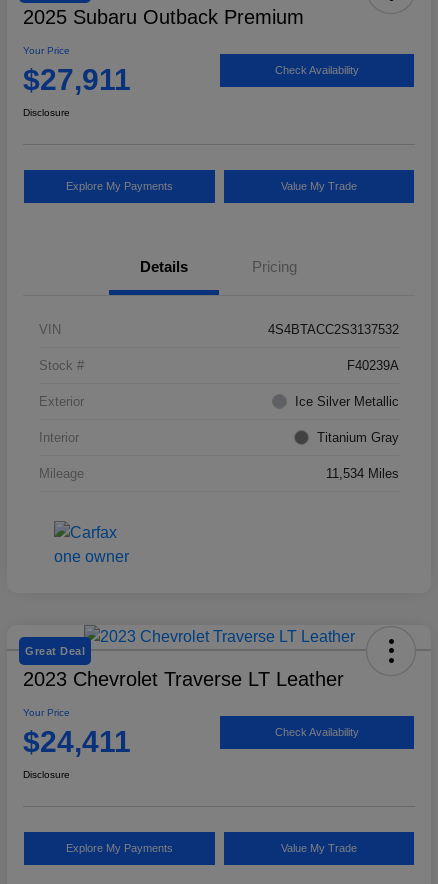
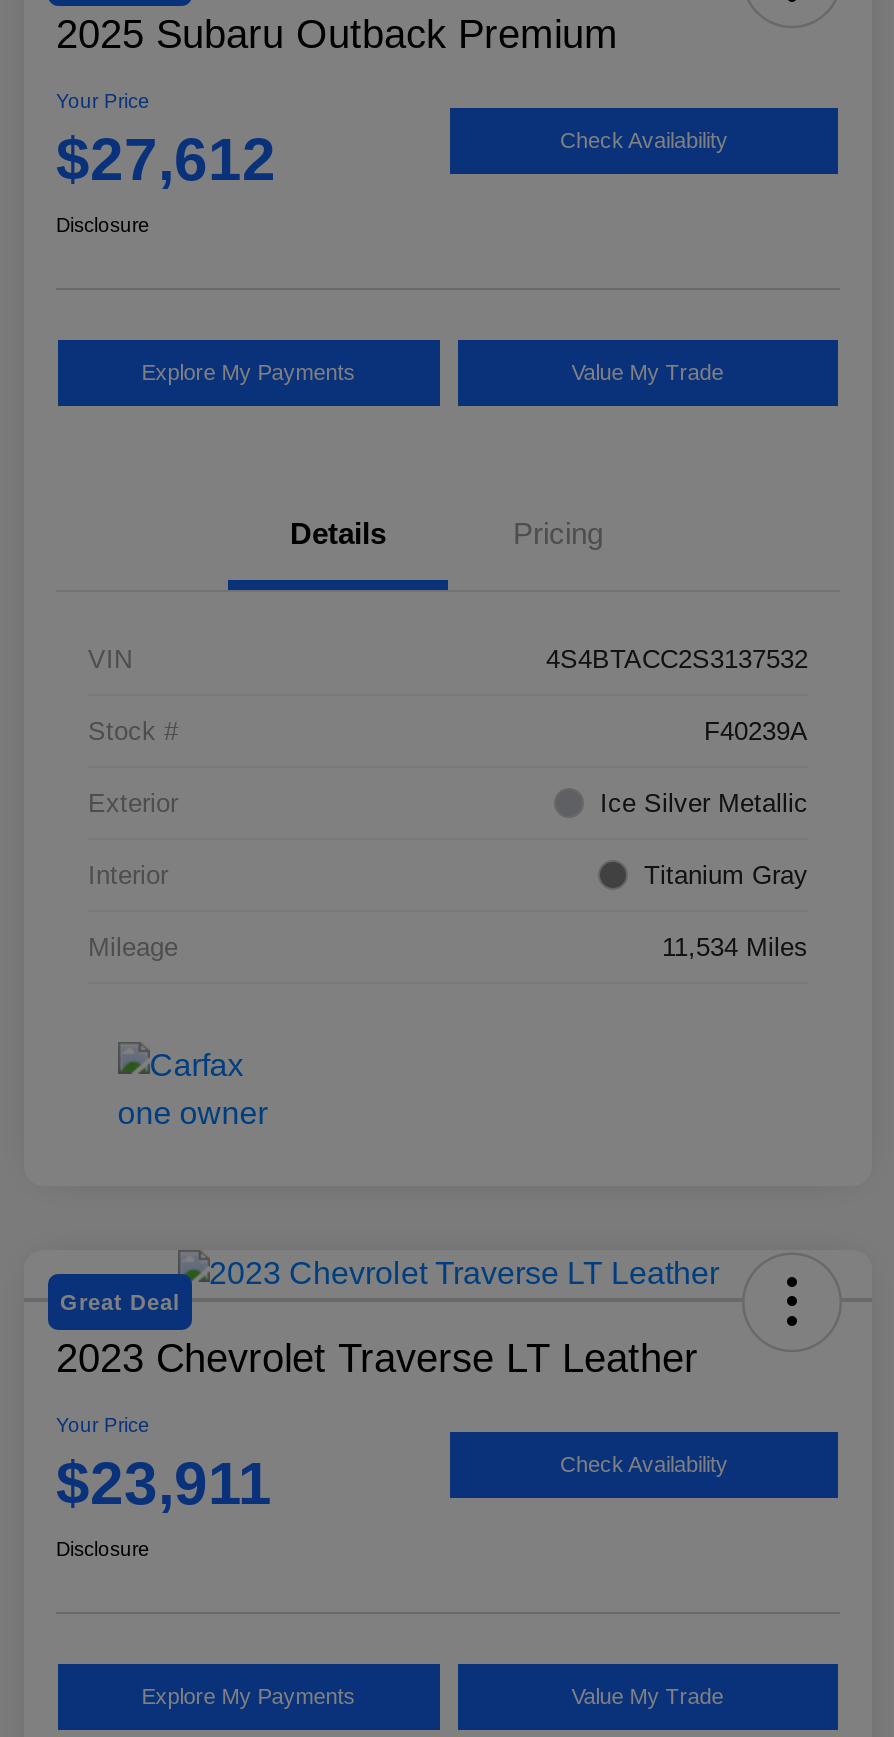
[23,63,131,96] $27,911 -> [56,126,276,192] $27,612
[23,725,131,758] $24,411 -> [56,1450,272,1516] $23,911

